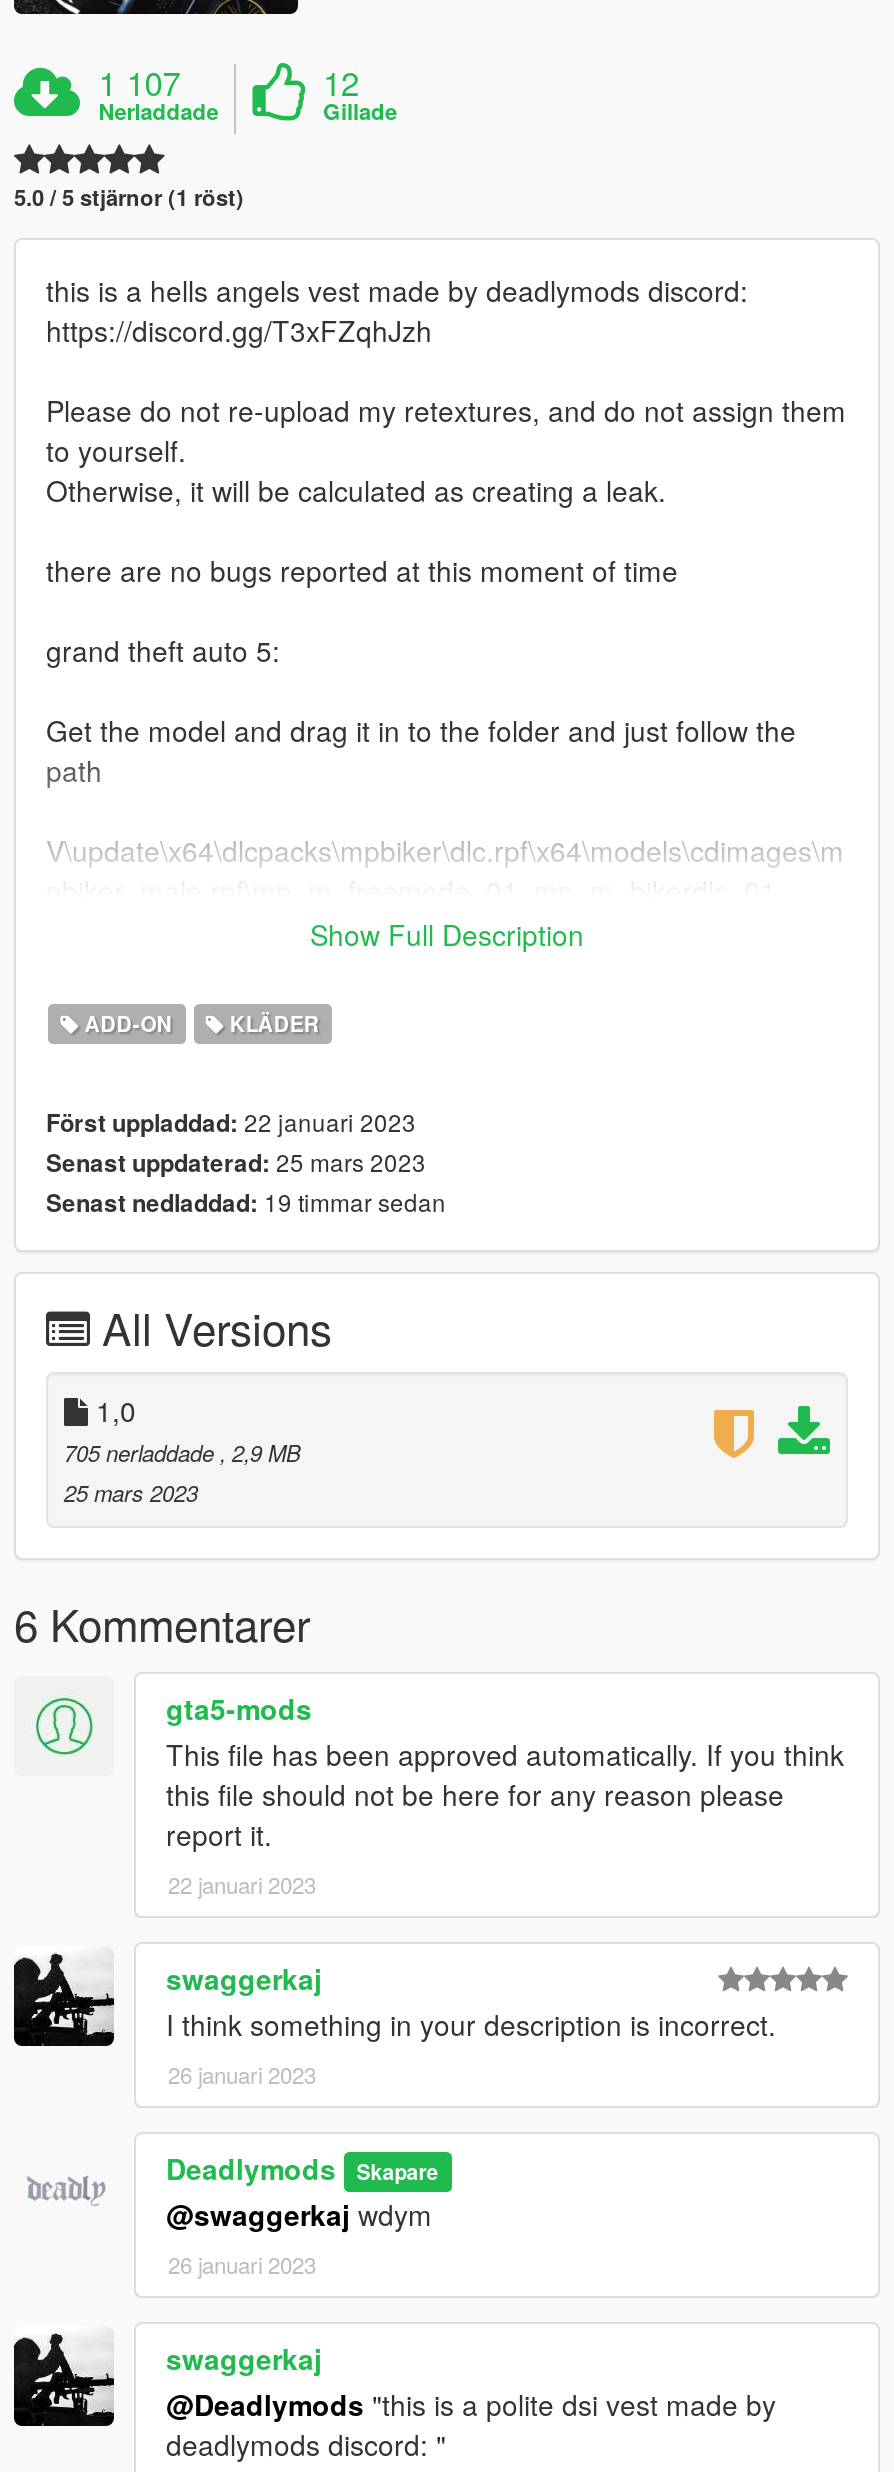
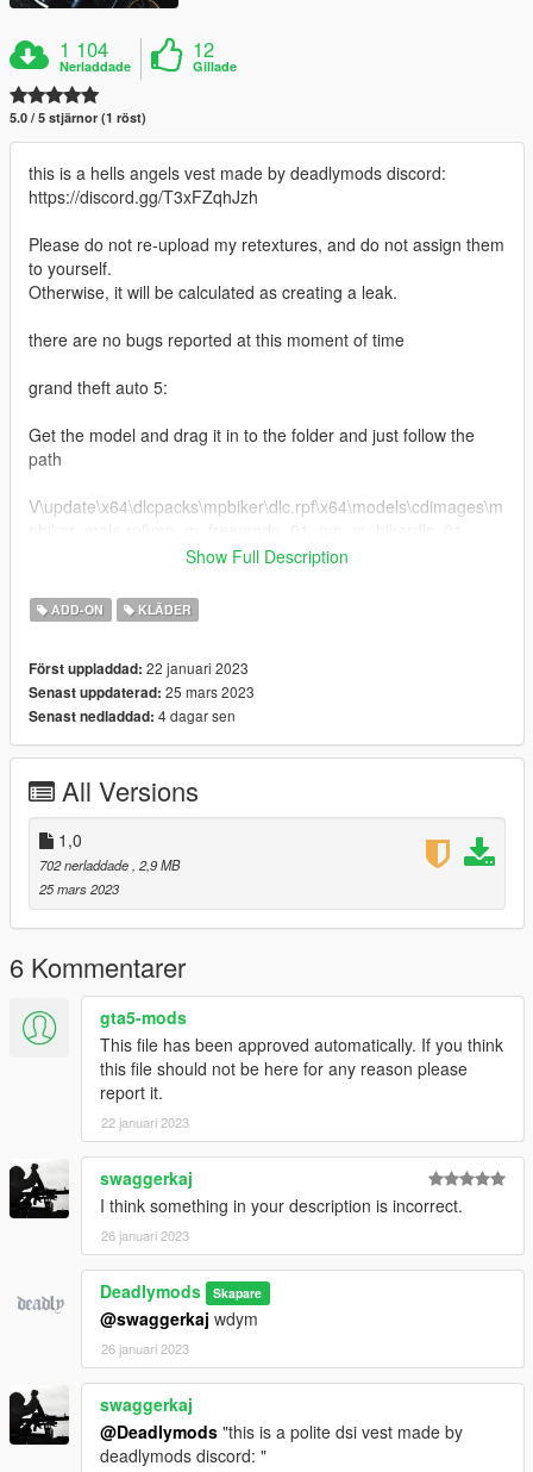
[98,58,180,106] 1 107 -> [60,34,109,63] 1 104
[46,1184,446,1220] Senast nedladdad: 19 timmar sedan -> [29,705,236,726] Senast nedladdad: 4 dagar sen
[64,1436,300,1468] 705 nerladdade, 2,9 MB -> [39,855,180,874] 702 nerladdade, 2,9 MB

